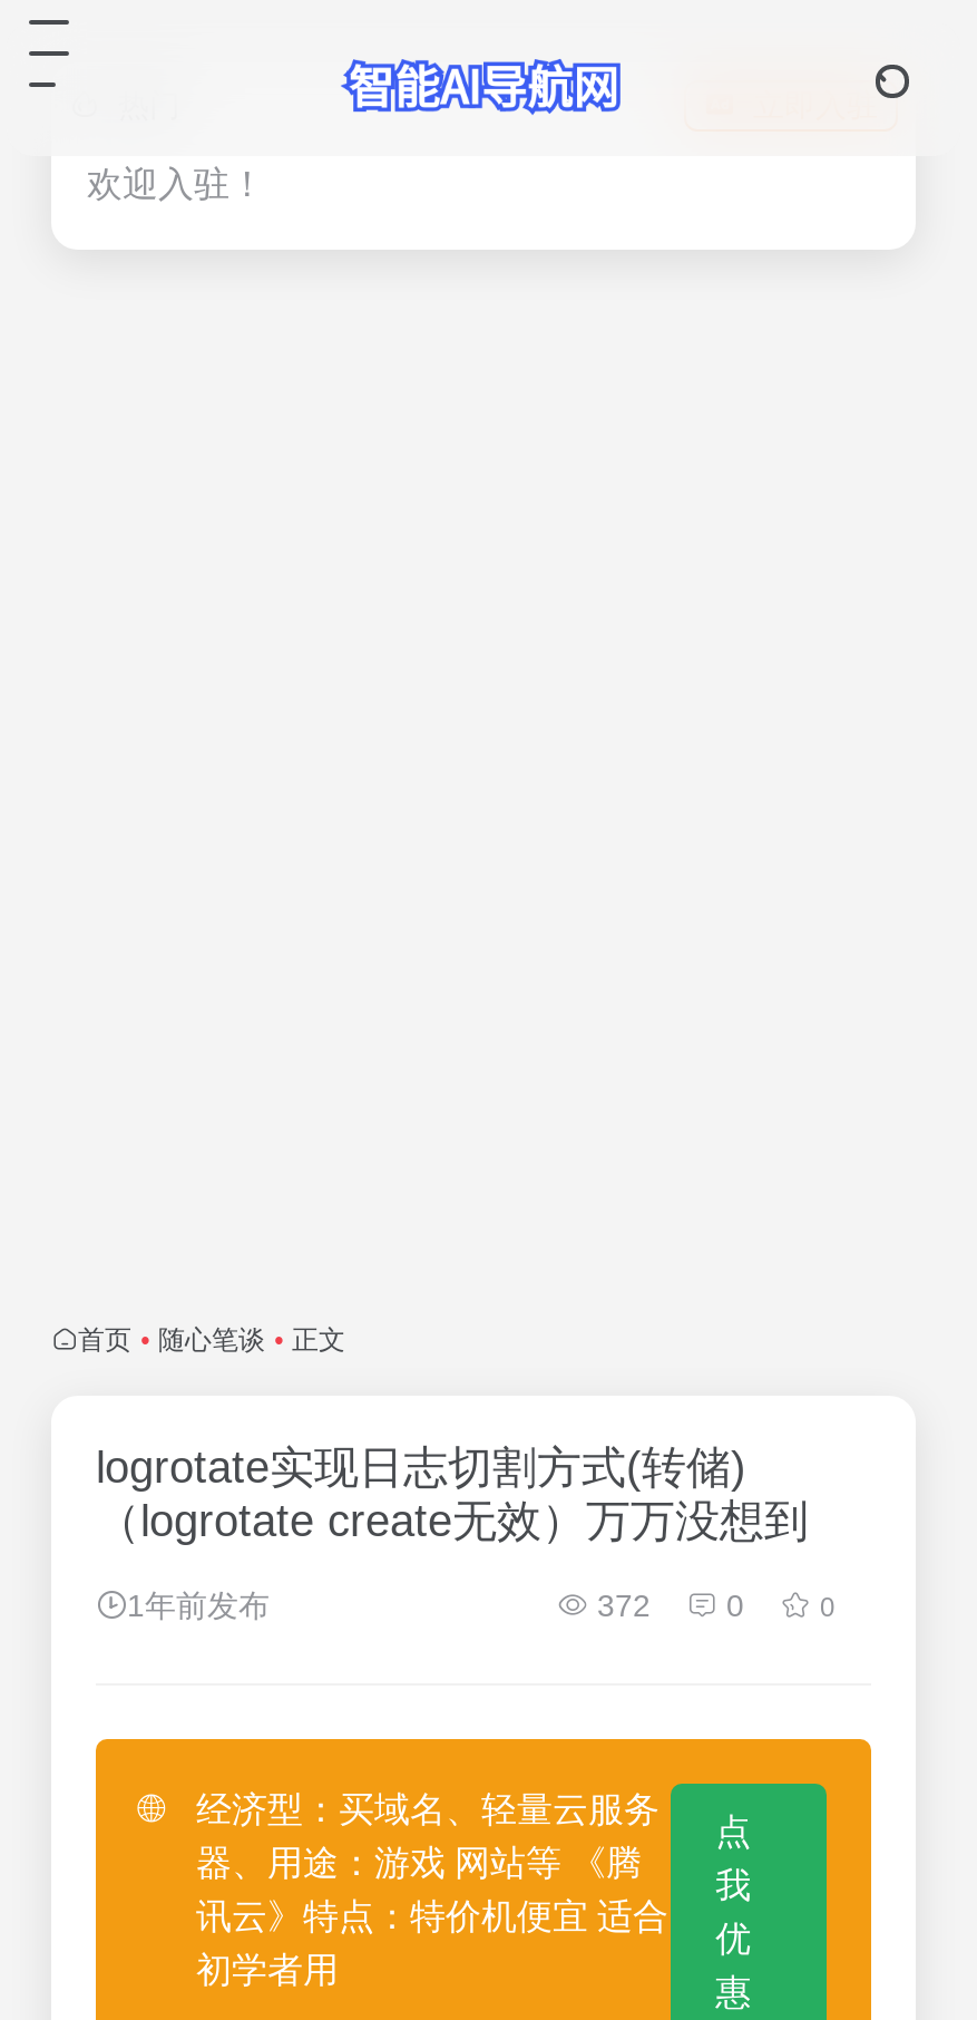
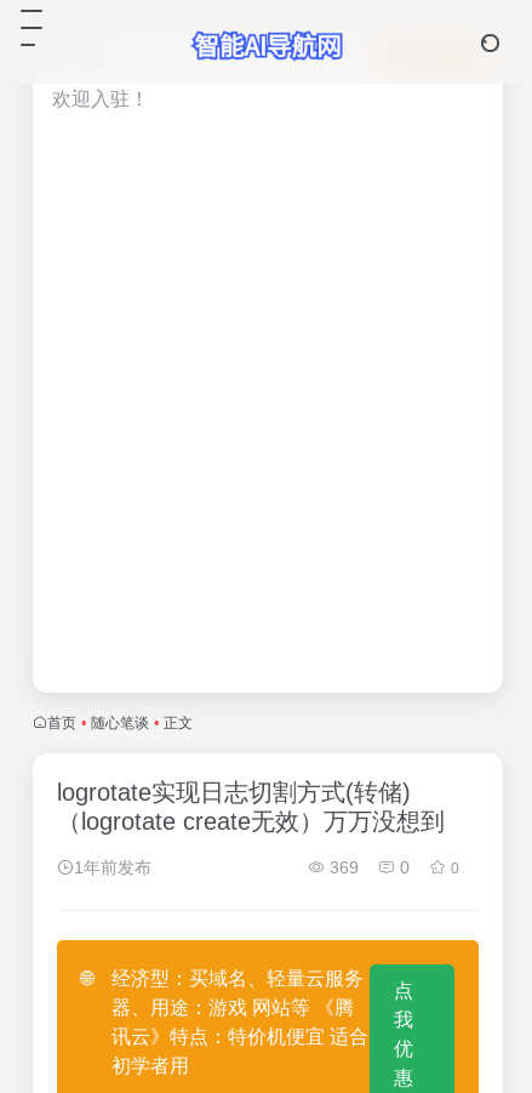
[588,1587,744,1623] 372 0 -> [325,858,410,877] 369 0

